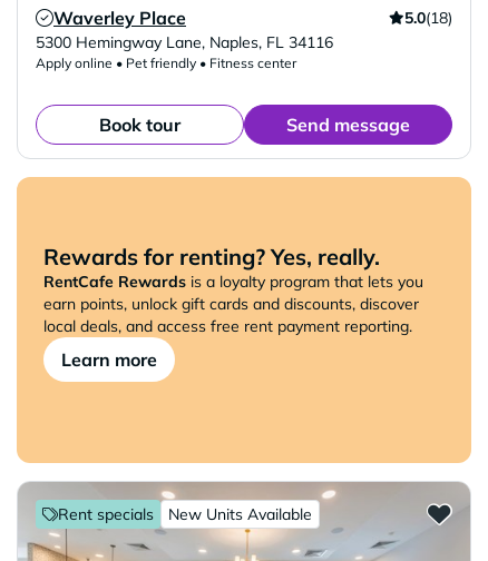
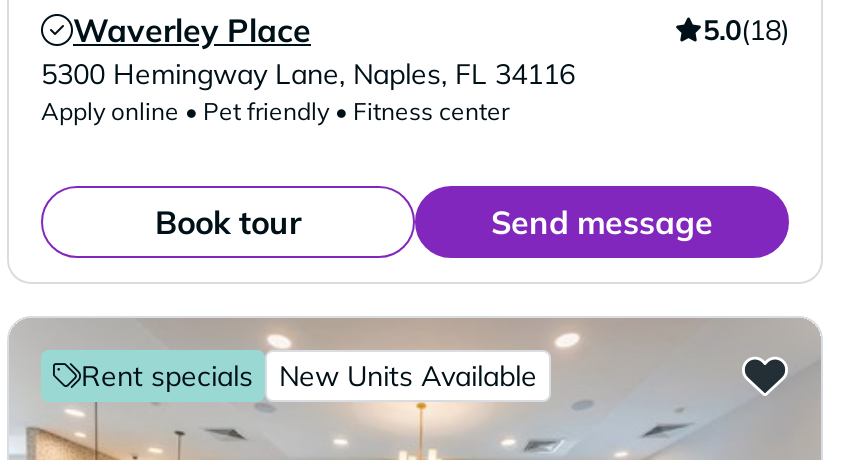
[17,177,471,463] [image] | Rewards for renting? Yes, really. | RentCafe Rewards is a loyalty program that lets you | earn points, unlock gift cards and discounts, discover | local deals, and access free rent payment reporting. | Learn more -> none

